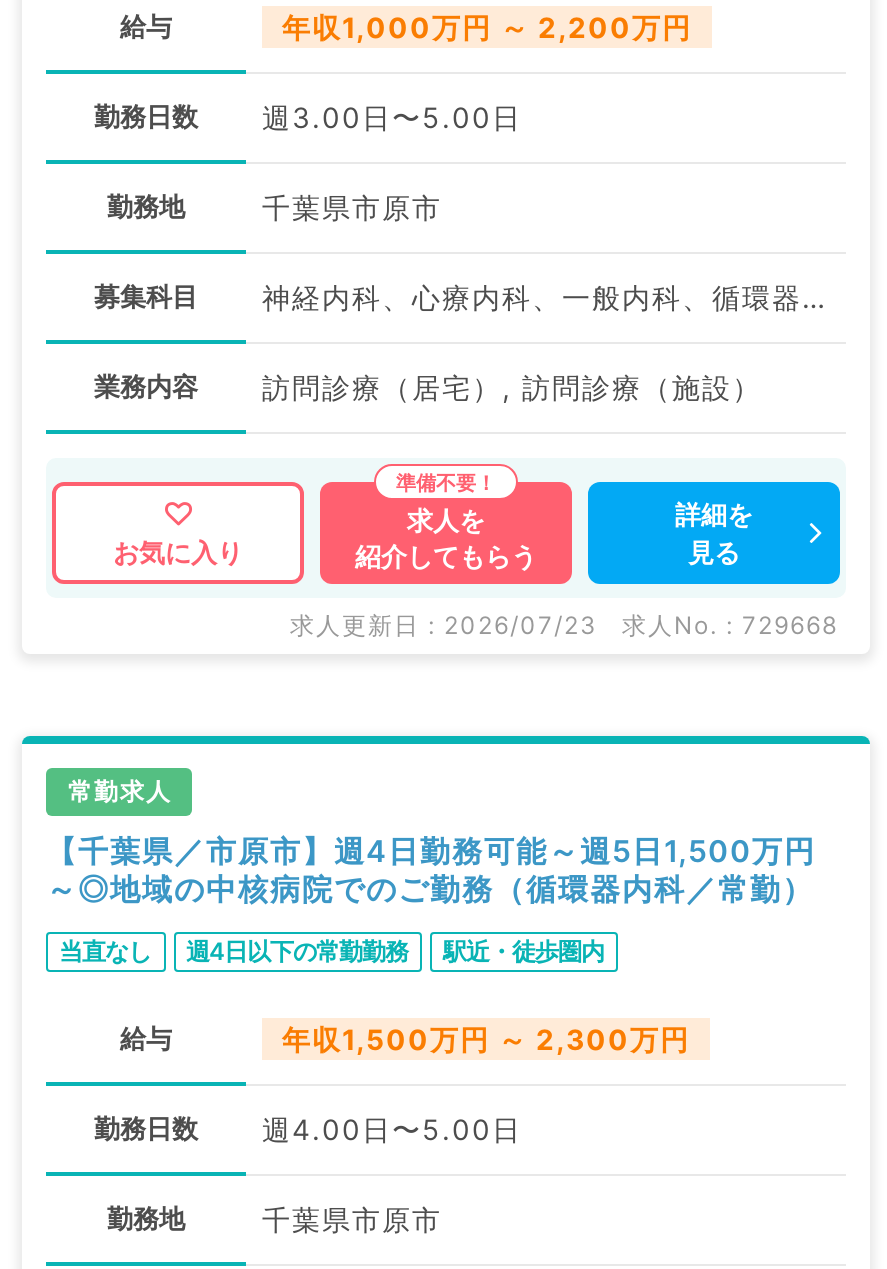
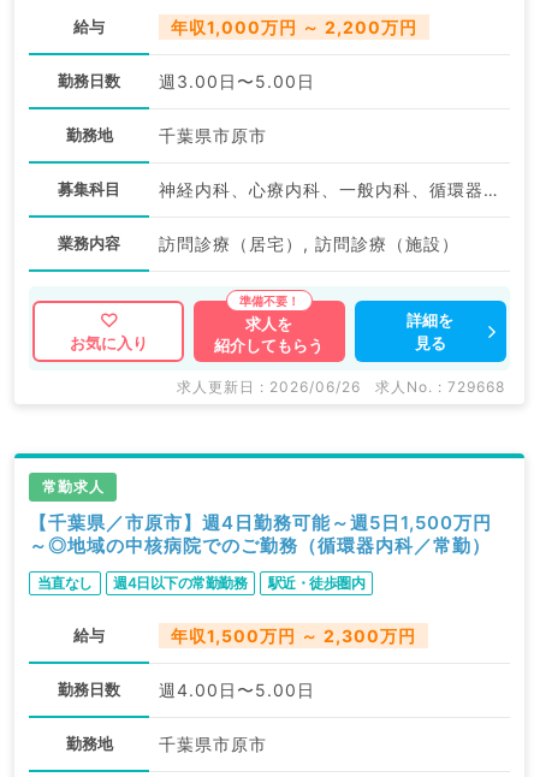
[290,610,838,640] 求人更新日 : 2026/07/23 求人No. : 729668 -> [177,378,505,396] 求人更新日 : 2026/06/26 求人No. : 729668

